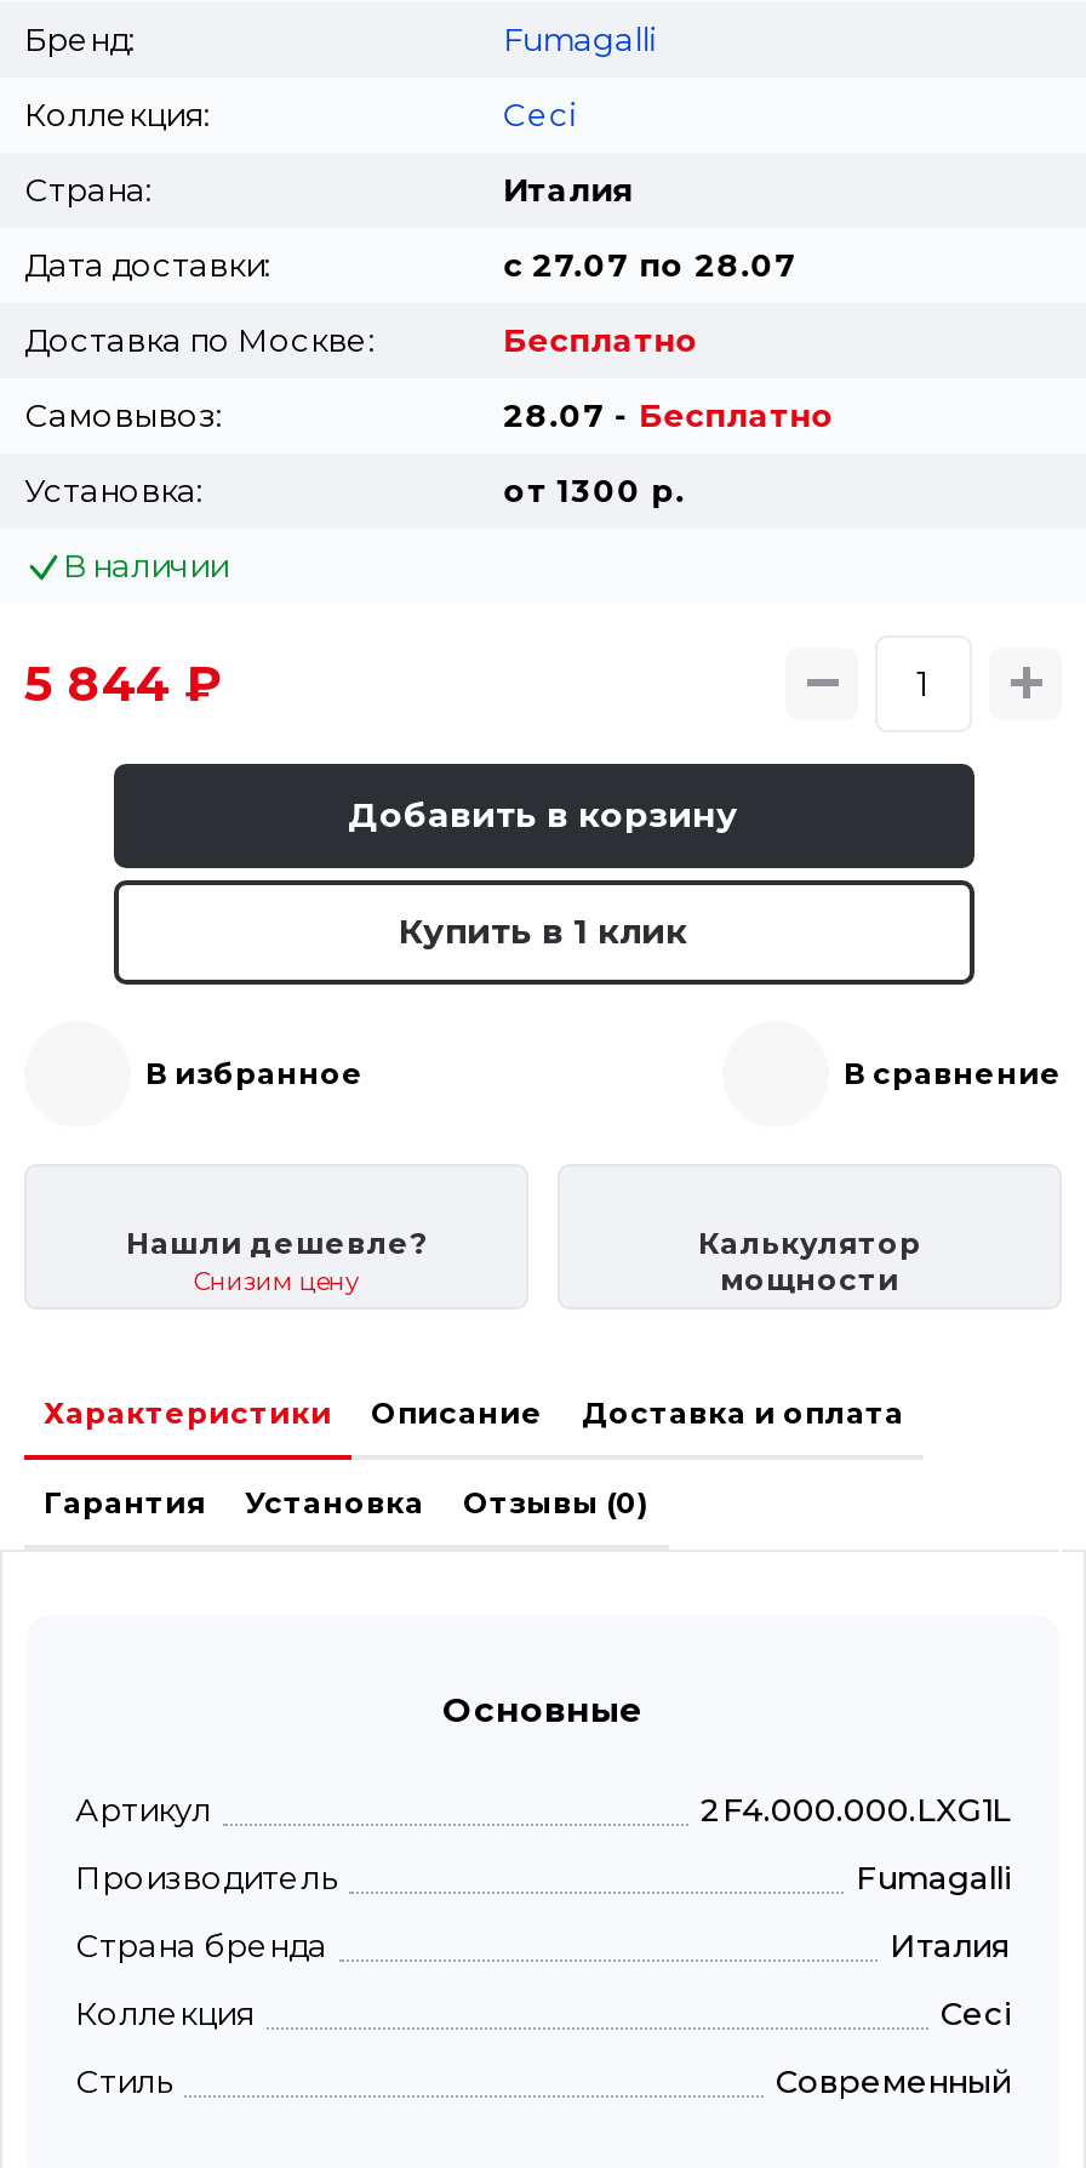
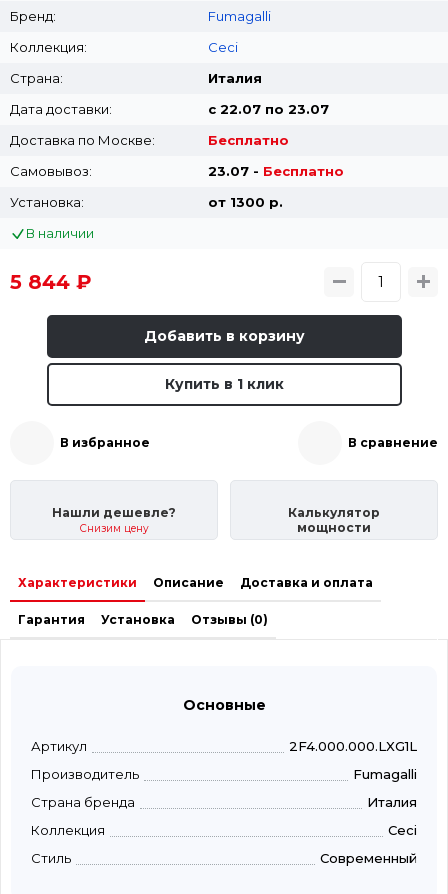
[503,244,797,283] с 27.07 по 28.07 -> [208,101,329,117] с 22.07 по 23.07
[503,395,835,433] 28.07 - Бесплатно -> [208,163,344,179] 23.07 - Бесплатно

